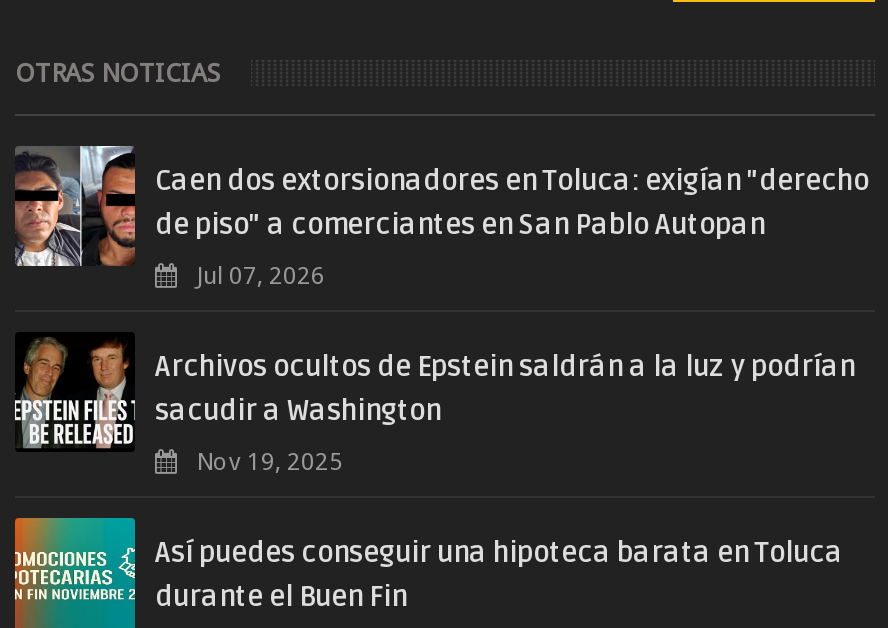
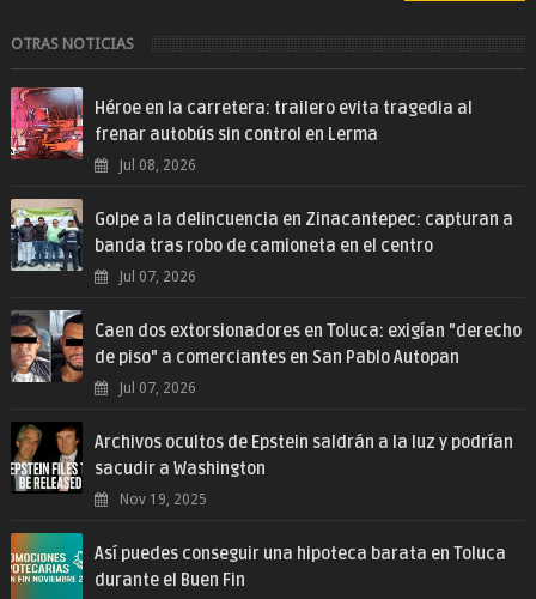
none -> [10,86,513,285] [image] | Héroe en la carretera: trailero evita tragedia al | frenar autobús sin control en Lerma | Jul 08, 2026 | Golpe a la delincuencia en Zinacantepec: capturan a | banda tras robo de camioneta en el centro | Jul 07, 2026
none -> [10,198,83,272] [image]

